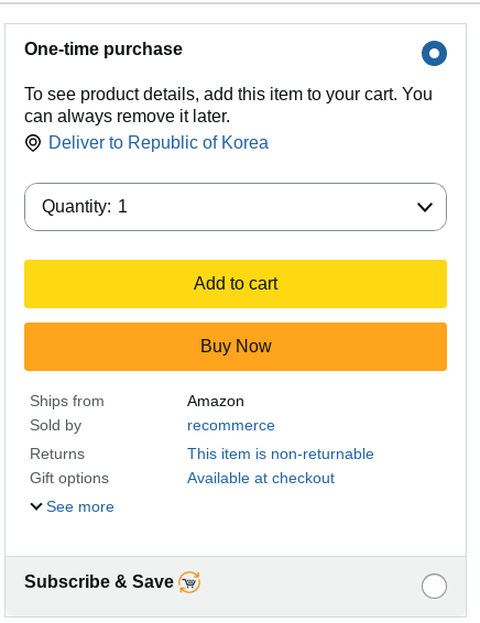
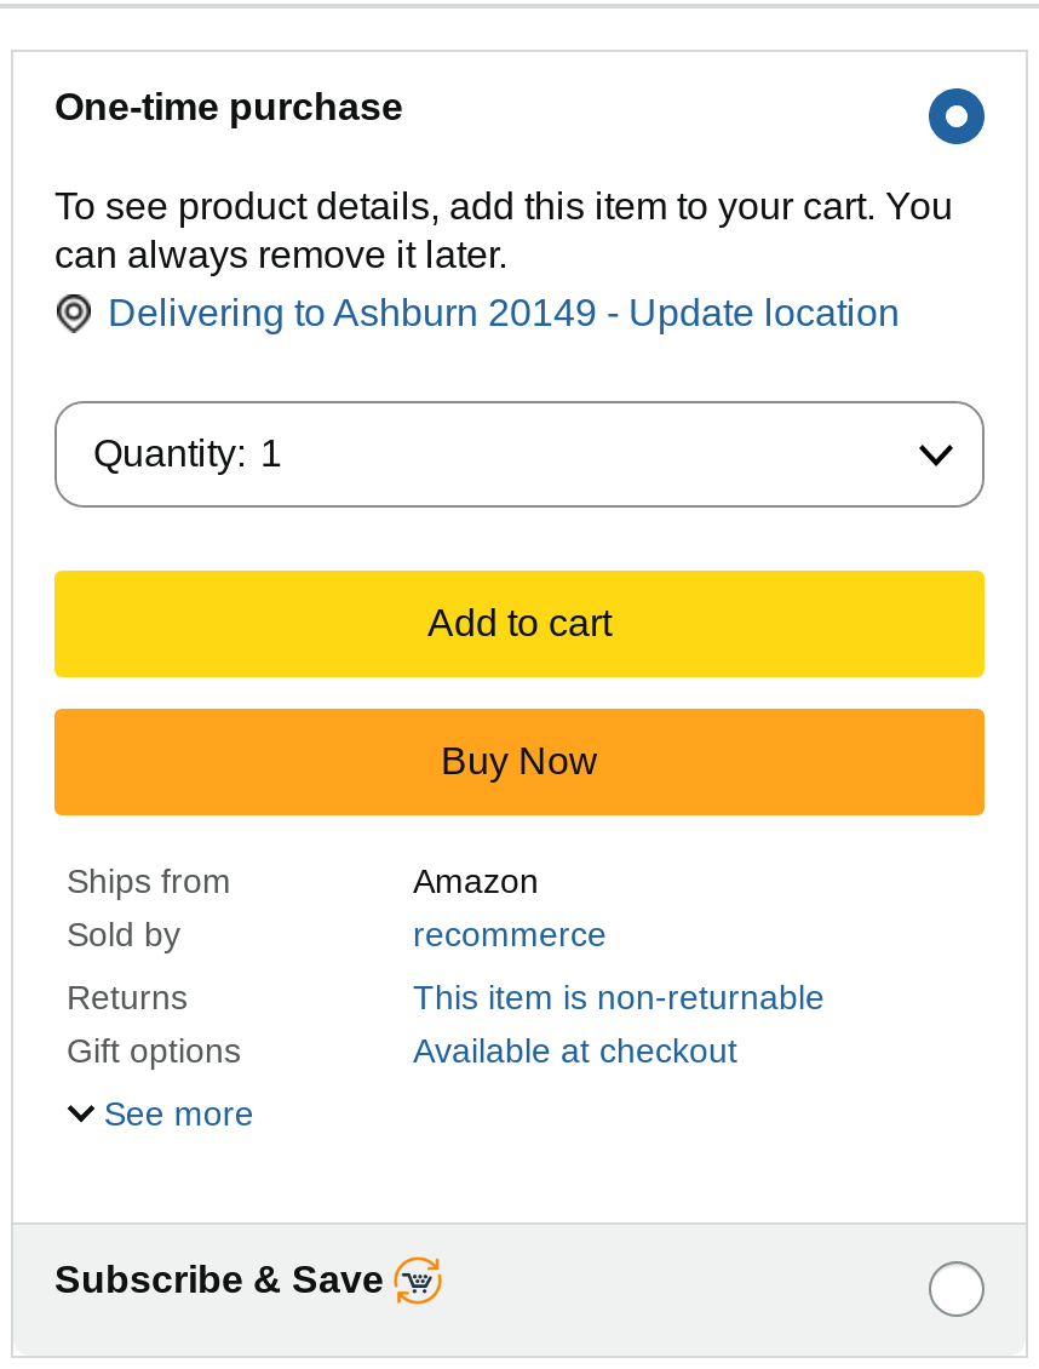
[48,133,269,152] Deliver to Republic of Korea -> [108,292,900,333] Delivering to Ashburn 20149 - Update location

